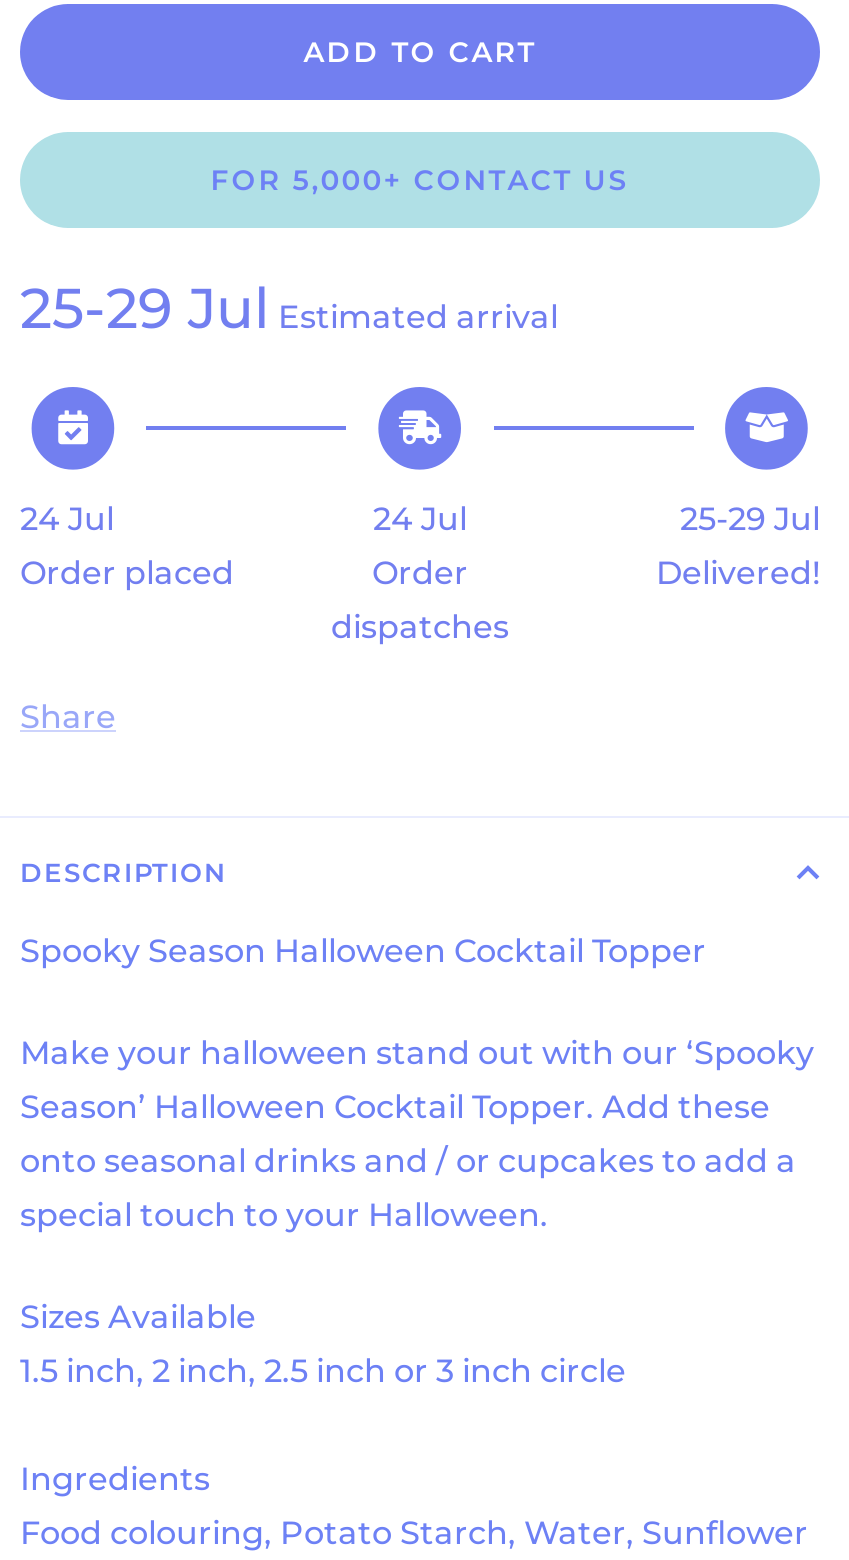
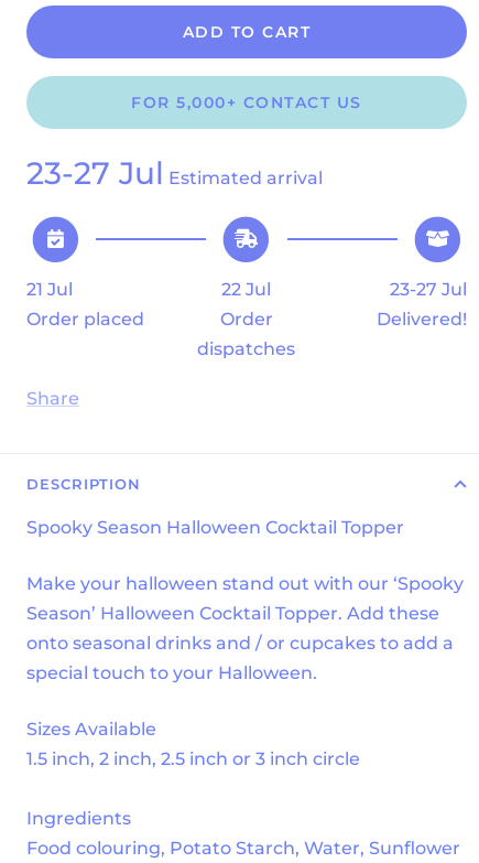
[20,274,558,342] 25-29 Jul Estimated arrival -> [26,155,323,192] 23-27 Jul Estimated arrival
[20,500,114,538] 24 Jul -> [26,279,73,300] 21 Jul
[373,500,467,538] 24 Jul -> [222,279,271,300] 22 Jul
[680,500,820,538] 25-29 Jul -> [390,279,467,300] 23-27 Jul

